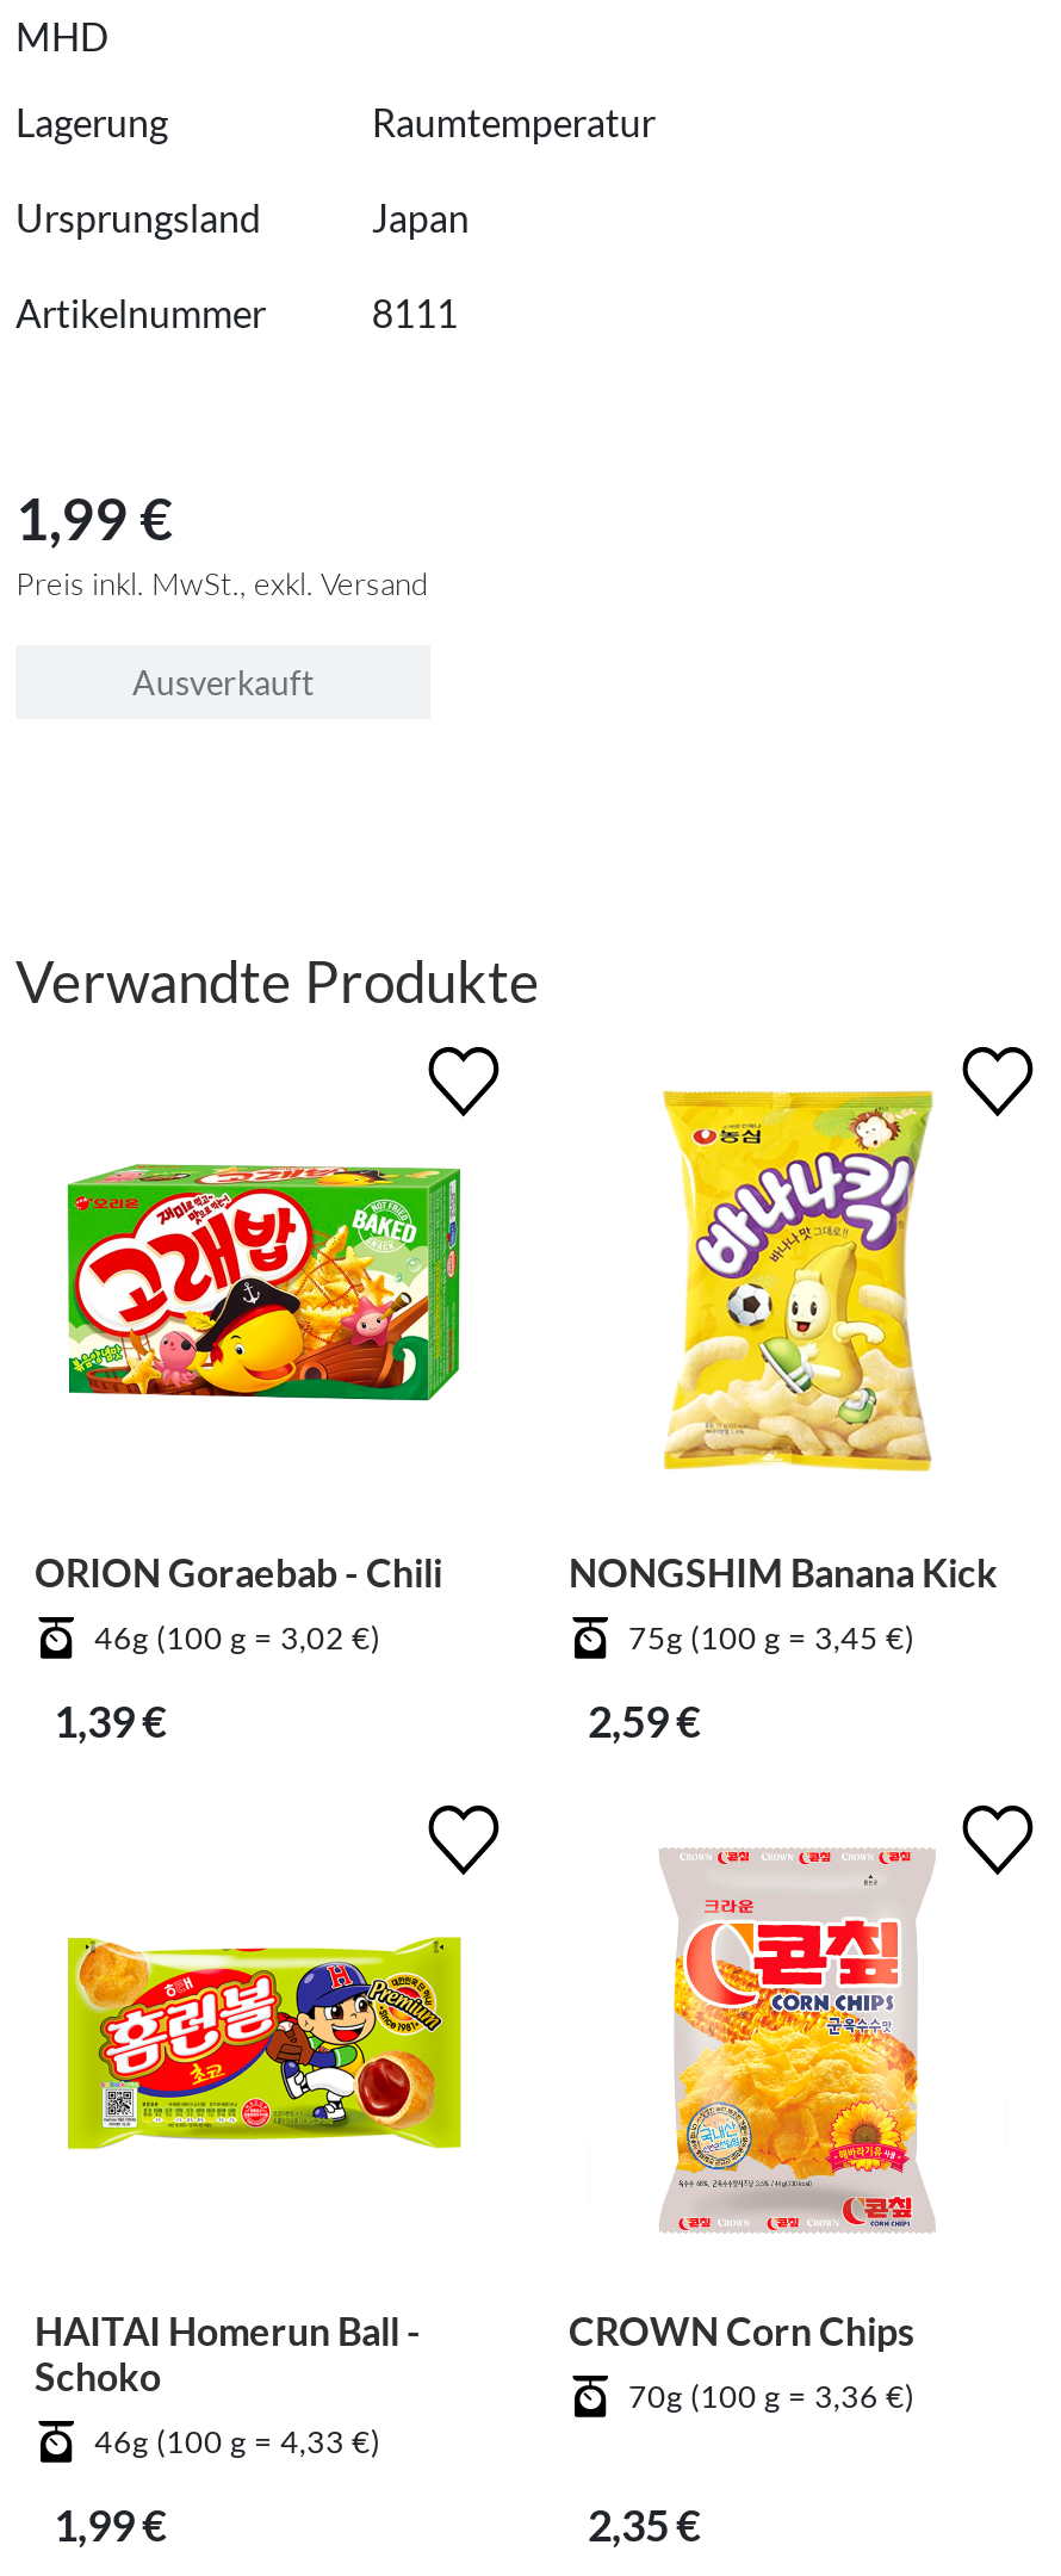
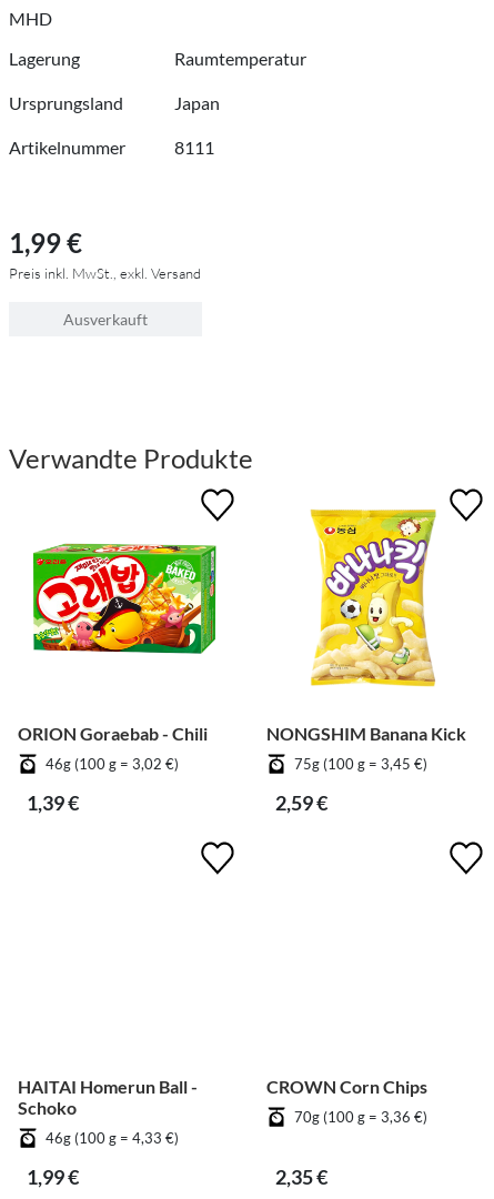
[659,1847,936,2234] [image] -> none
[66,1933,464,2153] [image] -> none

